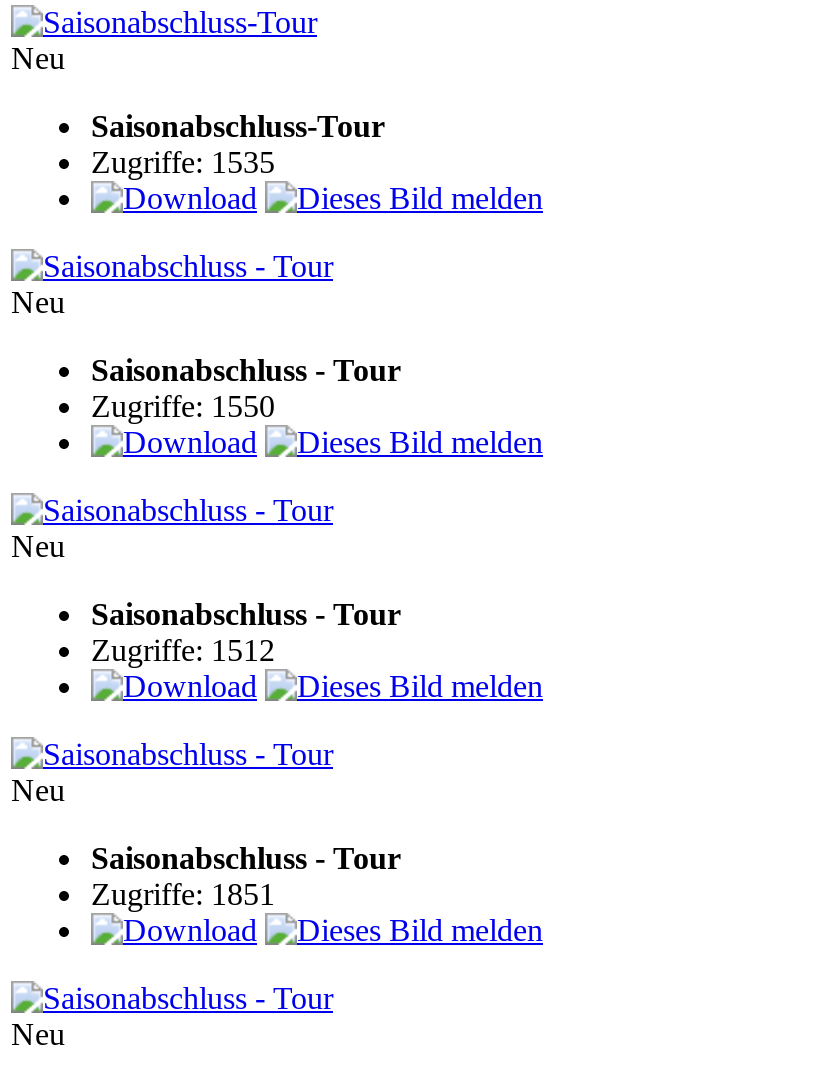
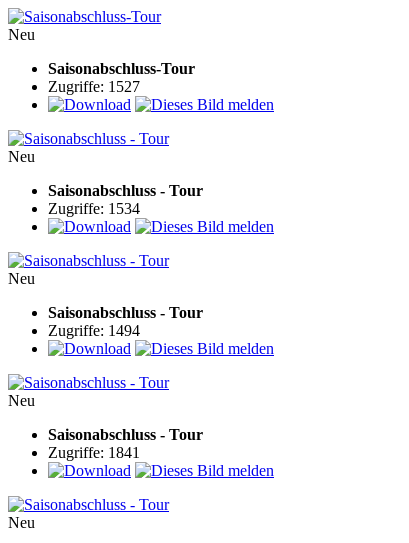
[91,145,275,179] Zugriffe: 1535 -> [48,78,140,95] Zugriffe: 1527
[91,389,275,423] Zugriffe: 1550 -> [48,200,140,217] Zugriffe: 1534
[91,633,275,667] Zugriffe: 1512 -> [48,322,140,339] Zugriffe: 1494
[91,877,275,911] Zugriffe: 1851 -> [48,444,140,461] Zugriffe: 1841

